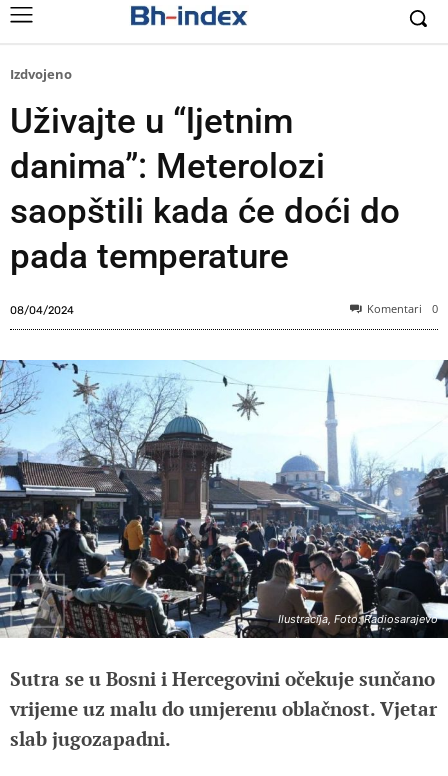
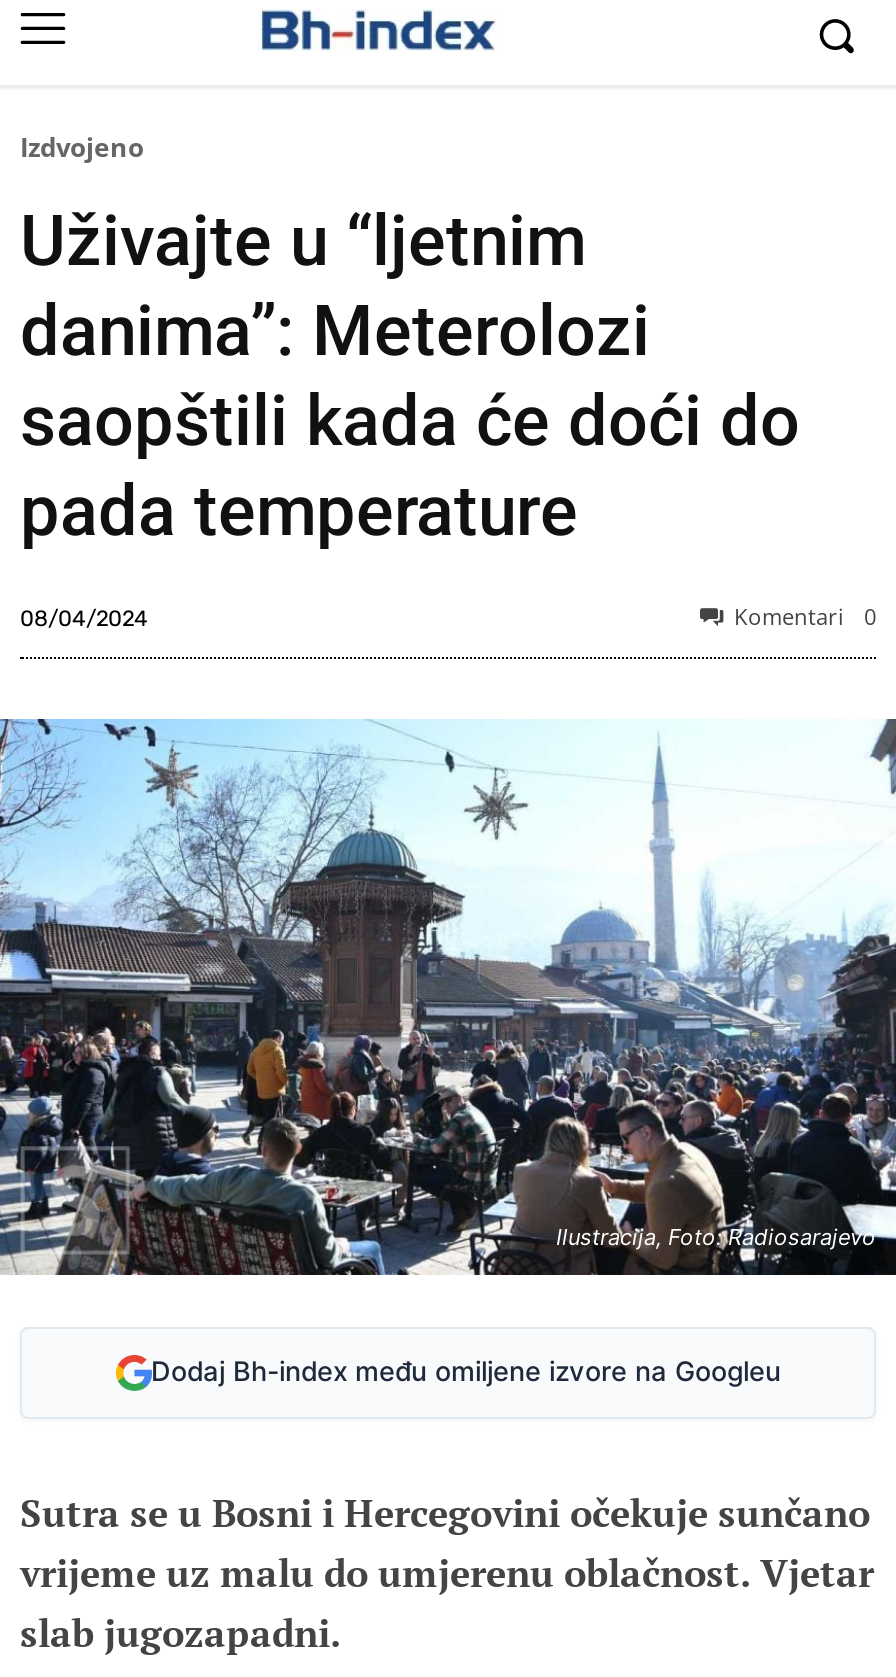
none -> [151,1355,781,1387] Dodaj Bh-index među omiljene izvore na Googleu

